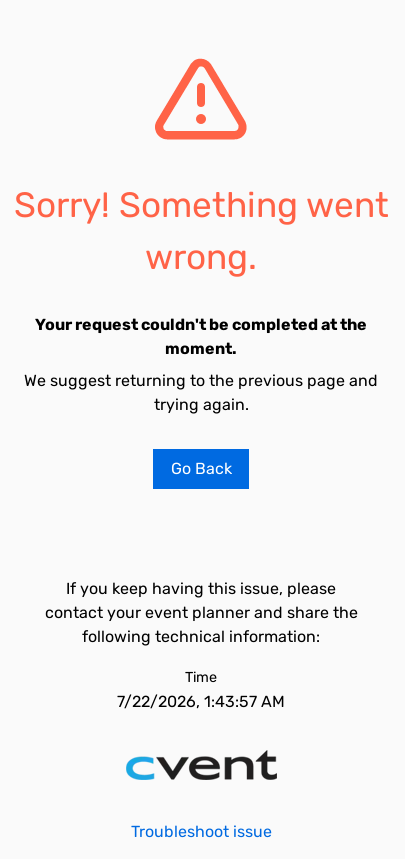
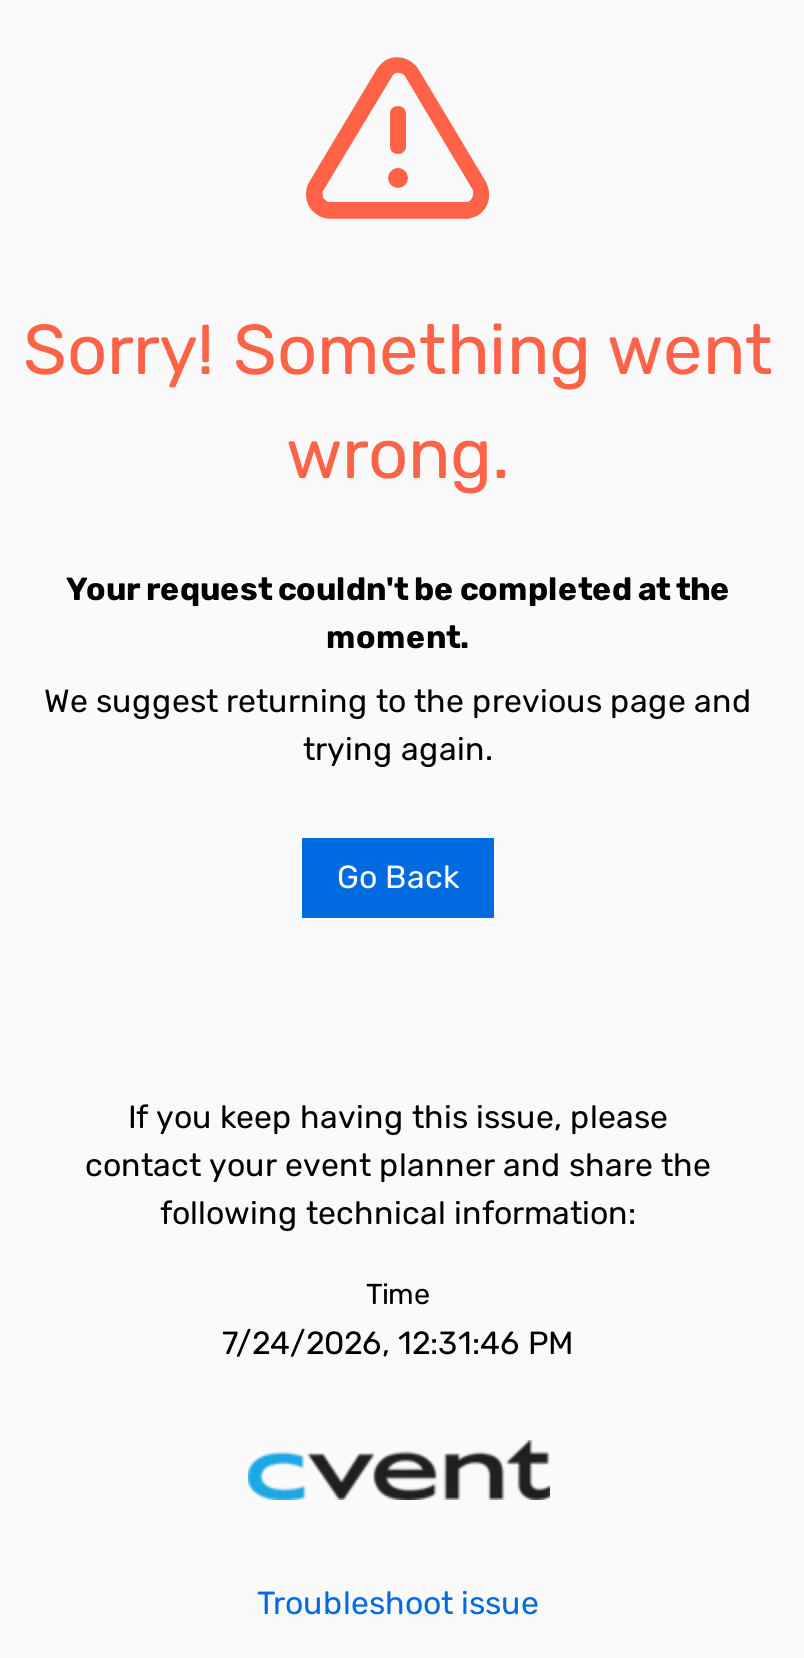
[117,692,285,711] 7/22/2026, 1:43:57 AM -> [222,1324,574,1362] 7/24/2026, 12:31:46 PM

